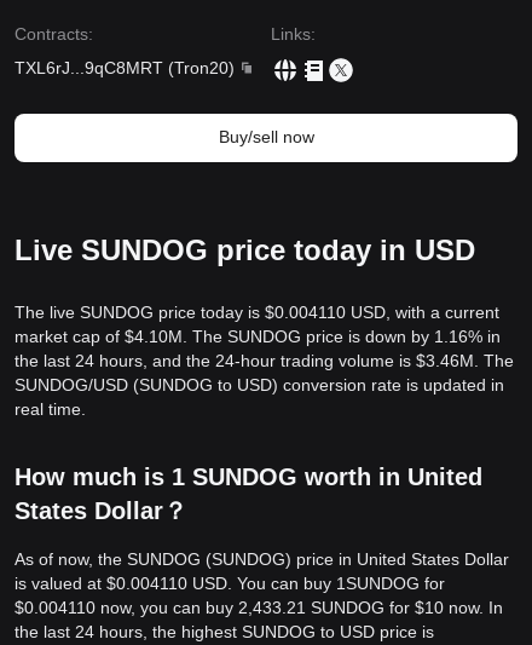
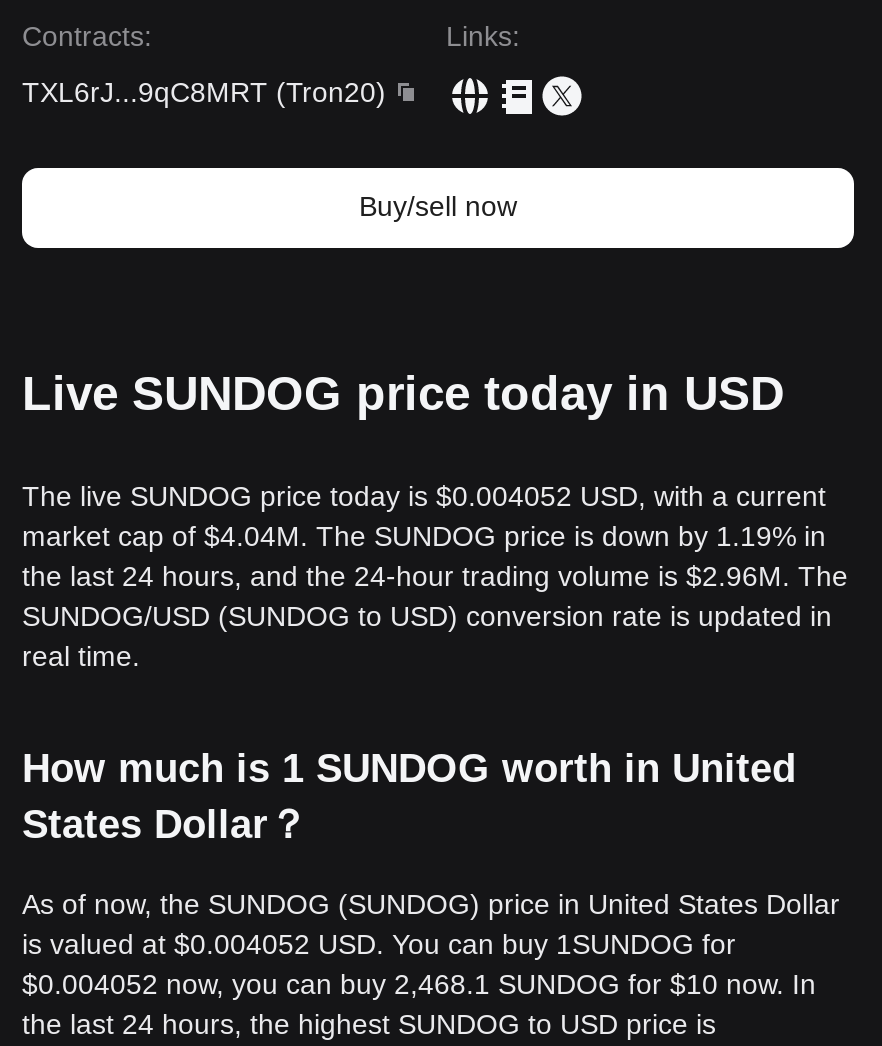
[15,303,499,322] The live SUNDOG price today is $0.004110 USD, with a current -> [22,480,826,512] The live SUNDOG price today is $0.004052 USD, with a current
[15,327,501,346] market cap of $4.10M. The SUNDOG price is down by 1.16% in -> [22,520,826,552] market cap of $4.04M. The SUNDOG price is down by 1.19% in
[15,351,514,370] the last 24 hours, and the 24-hour trading volume is $3.46M. The -> [22,560,848,592] the last 24 hours, and the 24-hour trading volume is $2.96M. The
[15,574,445,593] is valued at $0.004110 USD. You can buy 1SUNDOG for -> [22,928,736,960] is valued at $0.004052 USD. You can buy 1SUNDOG for
[15,598,503,617] $0.004110 now, you can buy 2,433.21 SUNDOG for $10 now. In -> [22,968,816,1000] $0.004052 now, you can buy 2,468.1 SUNDOG for $10 now. In

